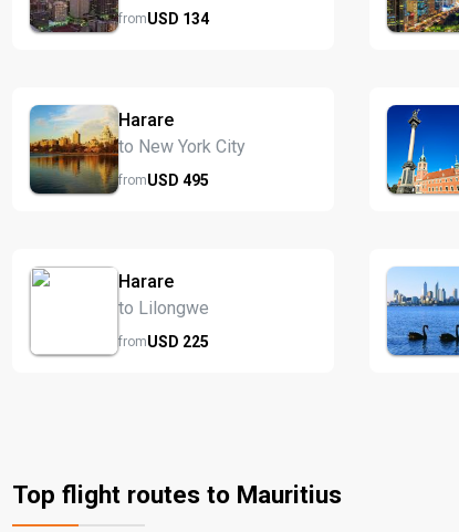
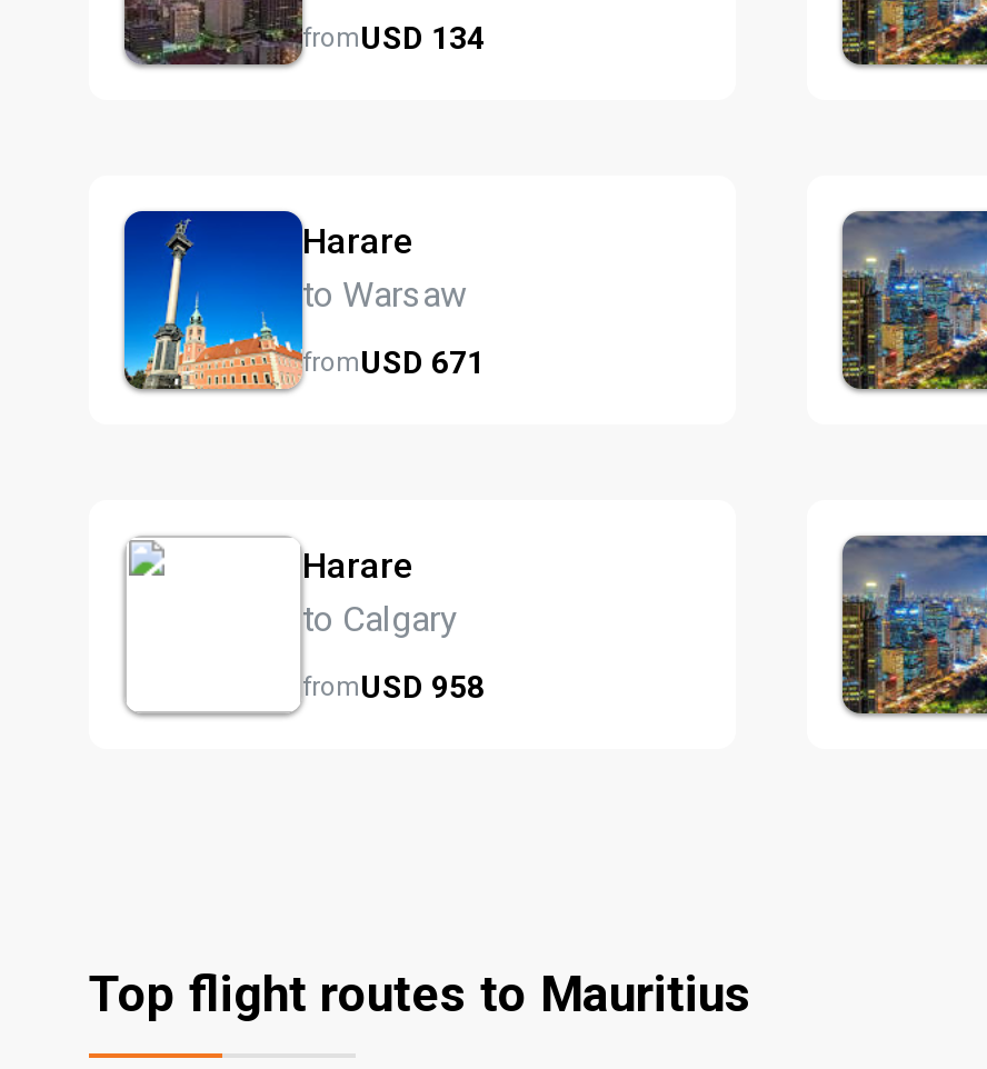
[29,104,246,195] [image] | to New York City -> [122,209,467,391] [image] | to Warsaw
[386,104,456,195] [image] -> [840,209,980,391] [image]
[118,171,209,189] fromUSD 495 -> [302,343,485,379] fromUSD 671
[386,267,456,356] [image] -> [840,533,980,716] [image]
[118,297,209,318] to Lilongwe -> [302,597,458,639] to Calgary
[118,332,209,350] fromUSD 225 -> [302,668,485,703] fromUSD 958

